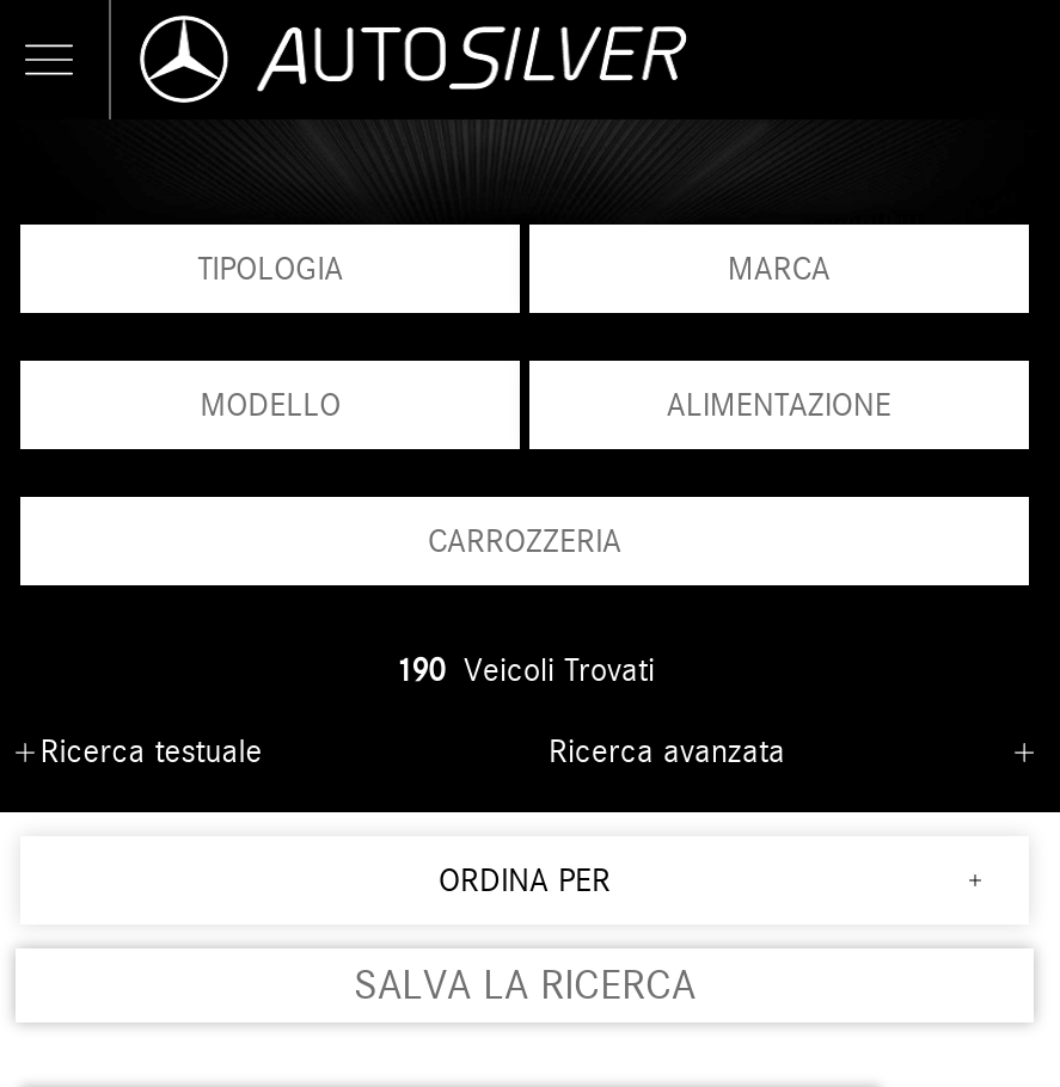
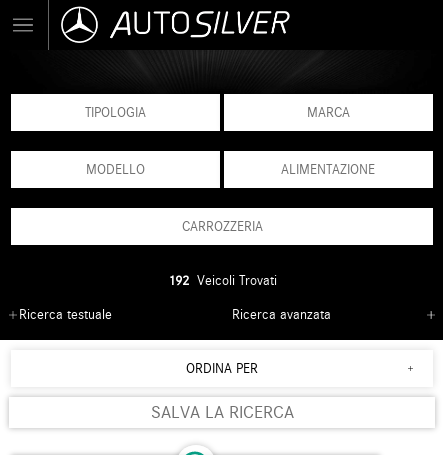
[394,650,655,690] 190 Veicoli Trovati -> [167,272,276,289] 192 Veicoli Trovati

